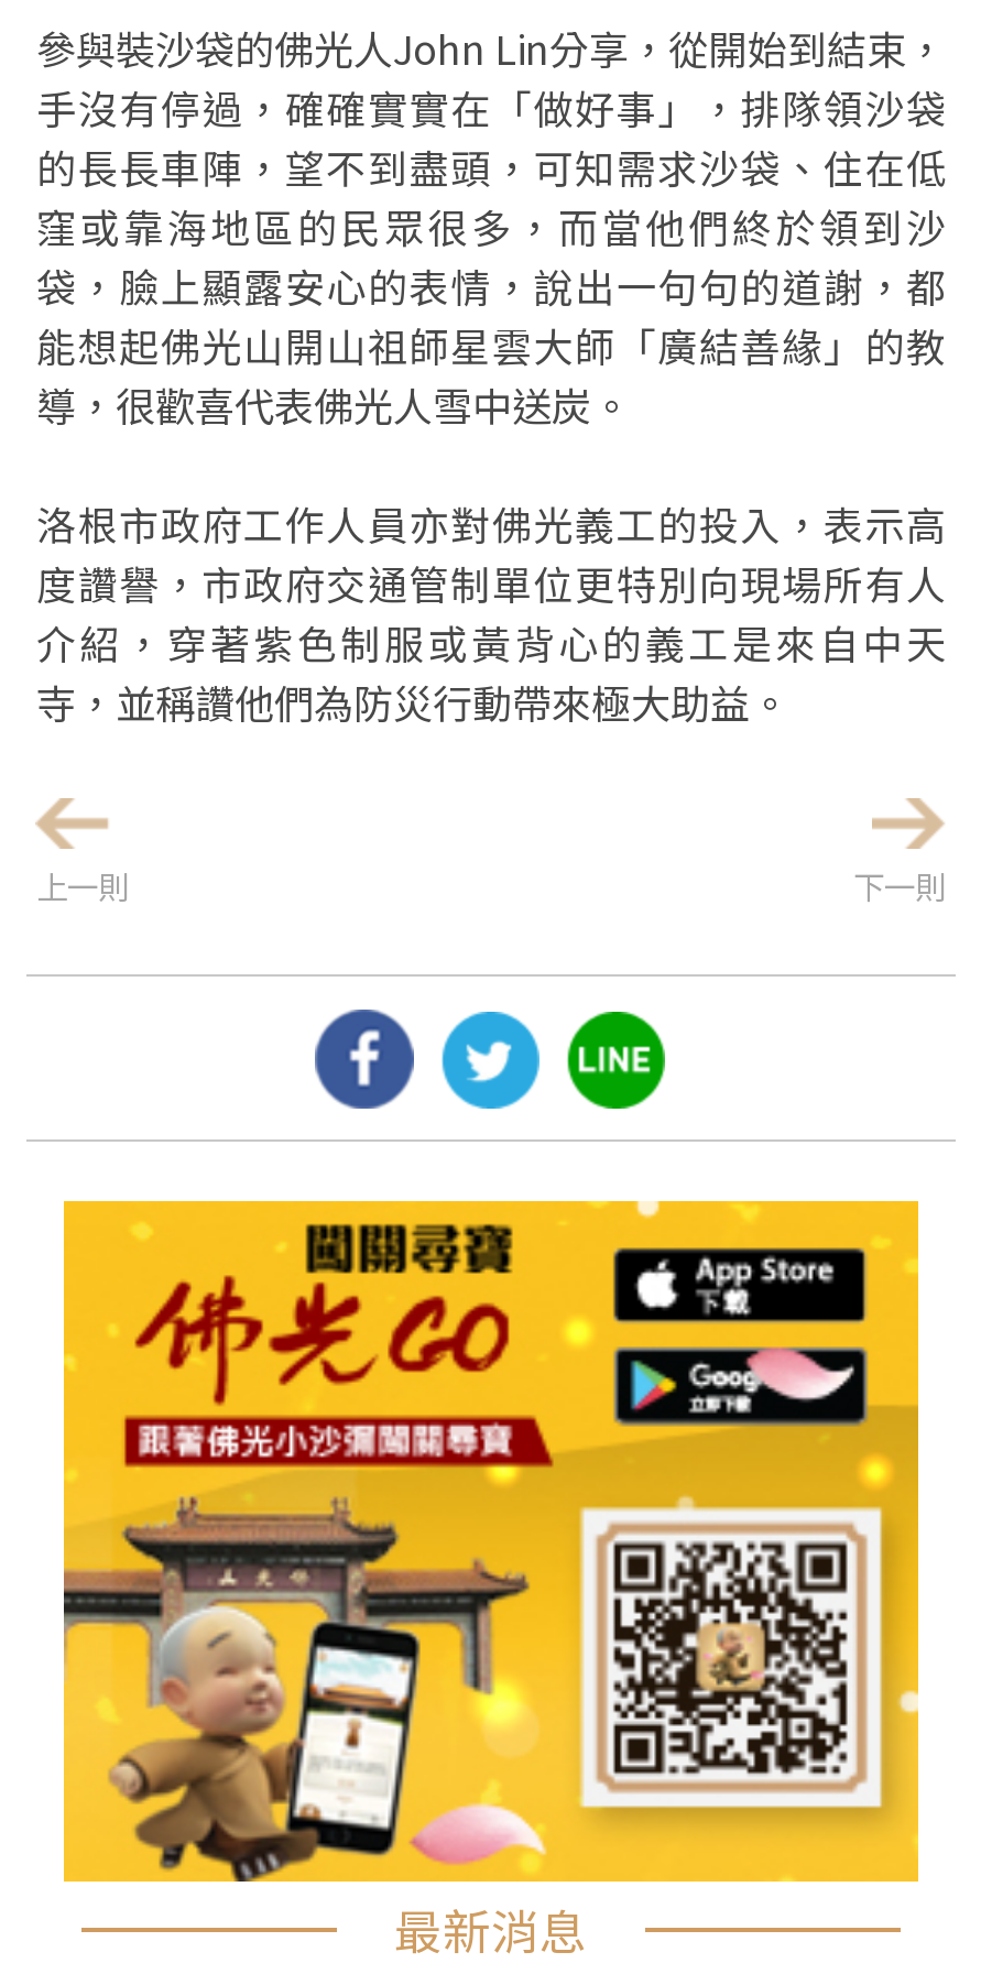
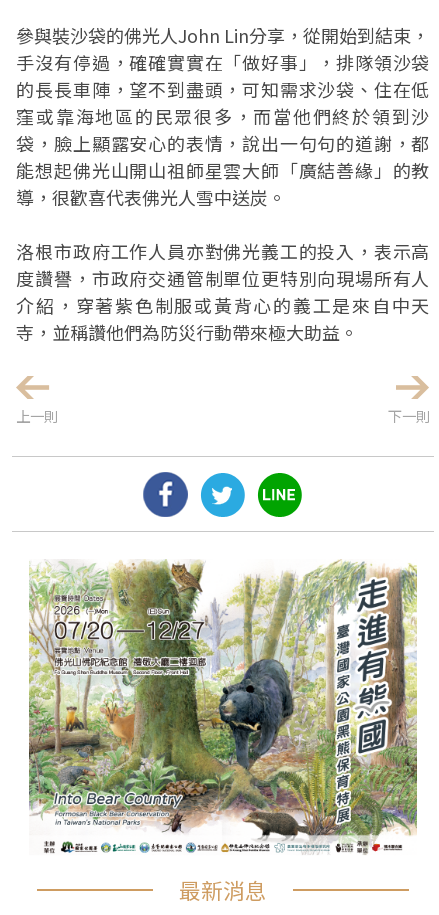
[62,1199,920,1884] [image] -> [28,559,418,868] [image]

